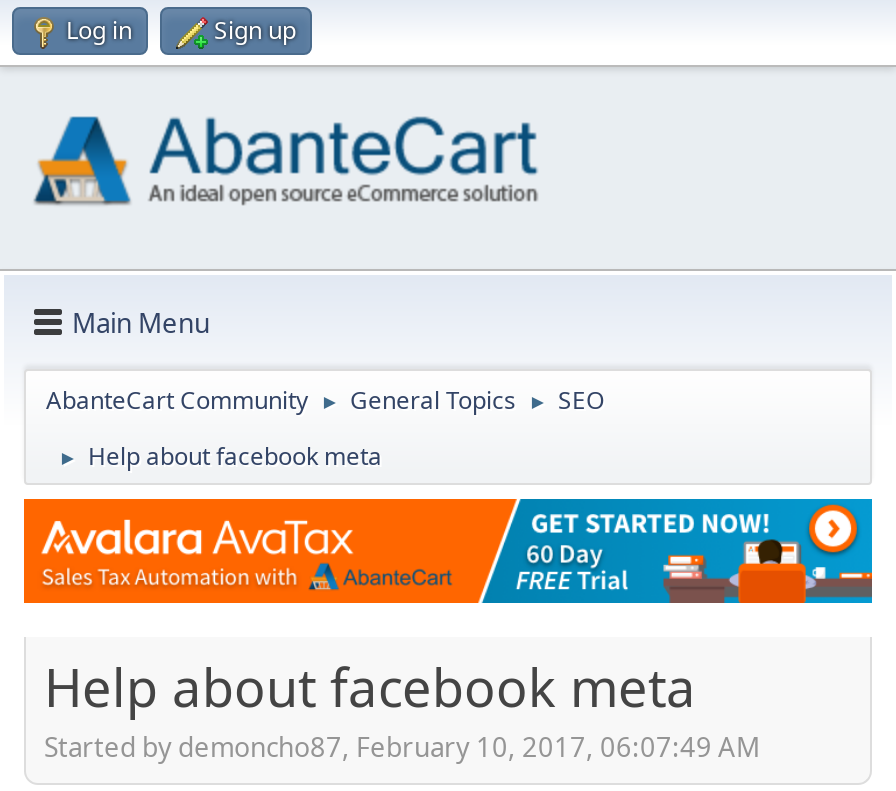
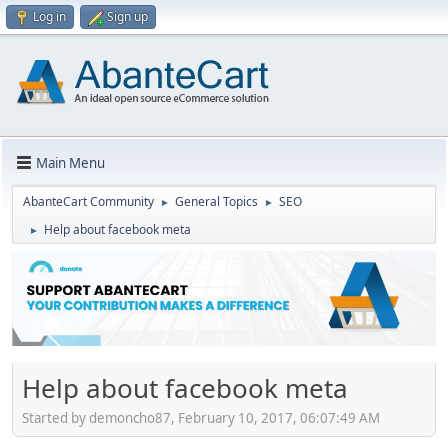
[22,495,874,605] [image] -> [12,260,436,347] [image]

